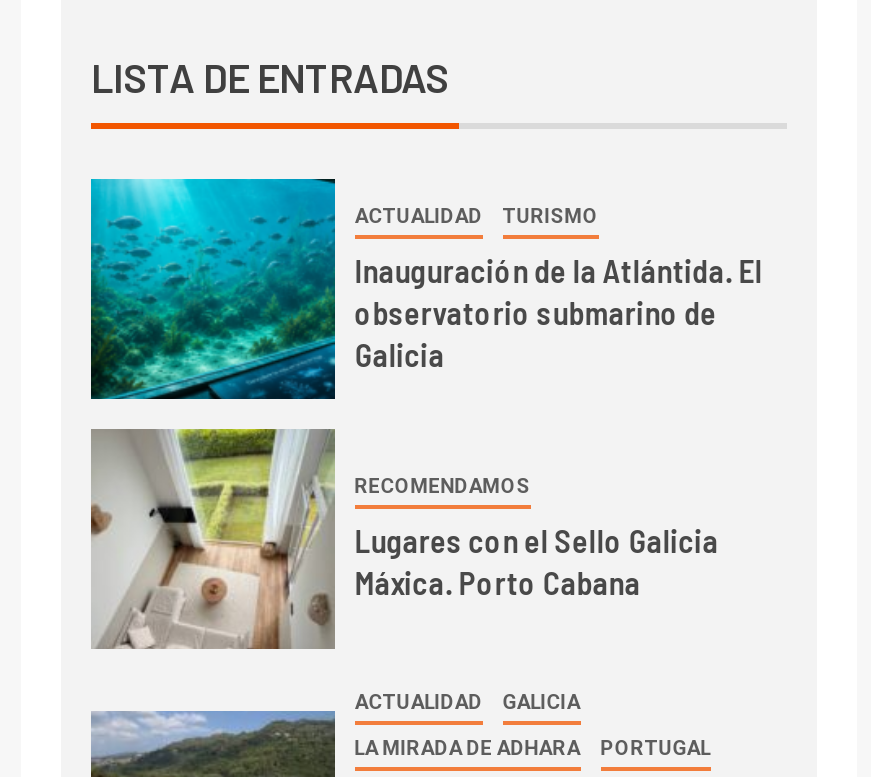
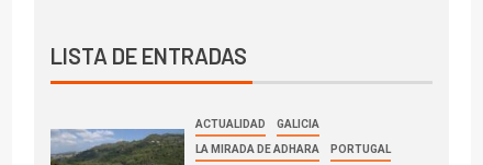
[89,177,763,401] [image] | TURISMO | Inauguración de la Atlántida. El | observatorio submarino de | Galicia -> none
[91,427,719,712] [image] | RECOMENDAMOS | Lugares con el Sello Galicia | Máxica. Porto Cabana | ACTUALIDAD -> none

